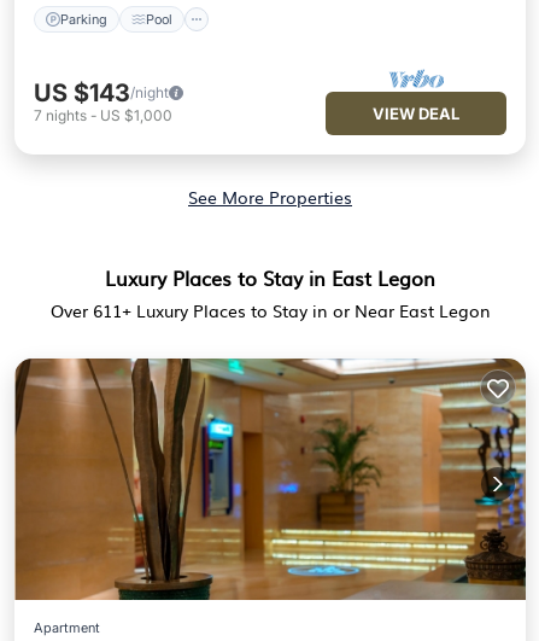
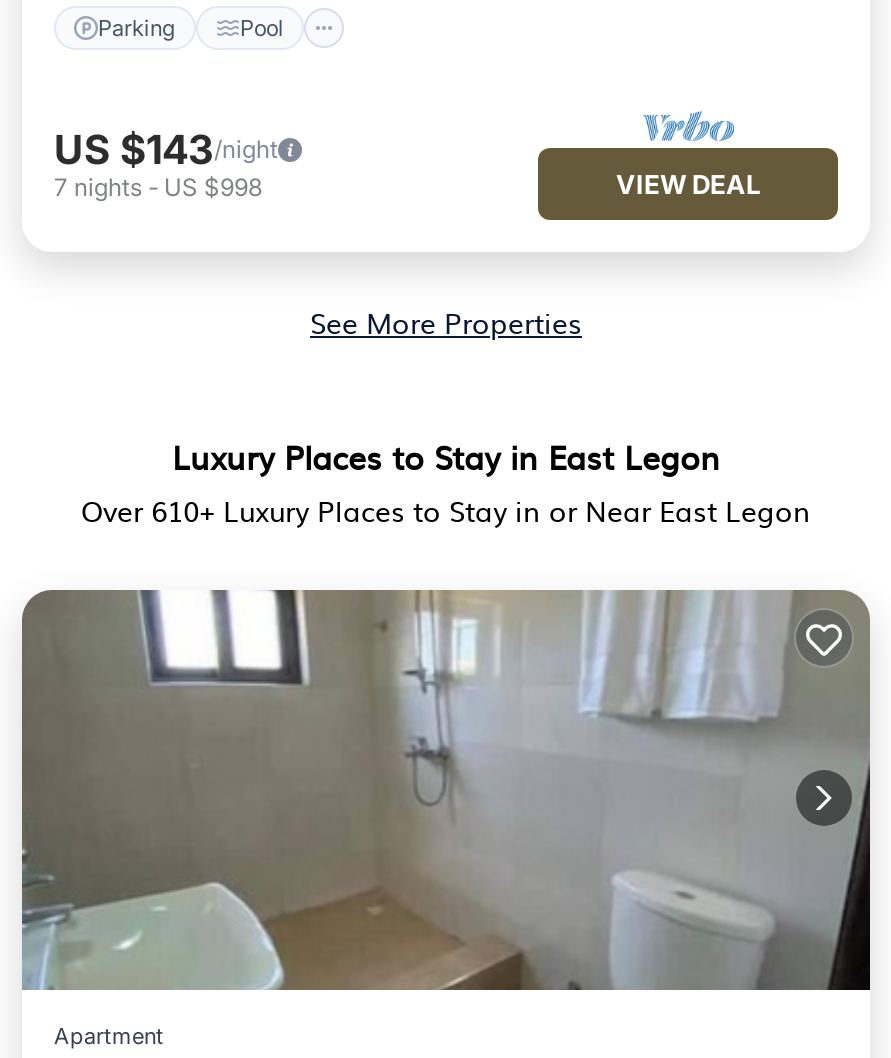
[34,106,172,124] 7 nights - US $1,000 -> [54,172,262,202] 7 nights - US $998
[50,298,490,322] Over 611+ Luxury Places to Stay in or Near East Legon -> [81,490,811,530] Over 610+ Luxury Places to Stay in or Near East Legon
[14,357,527,601] [image] -> [20,588,872,992] [image]

